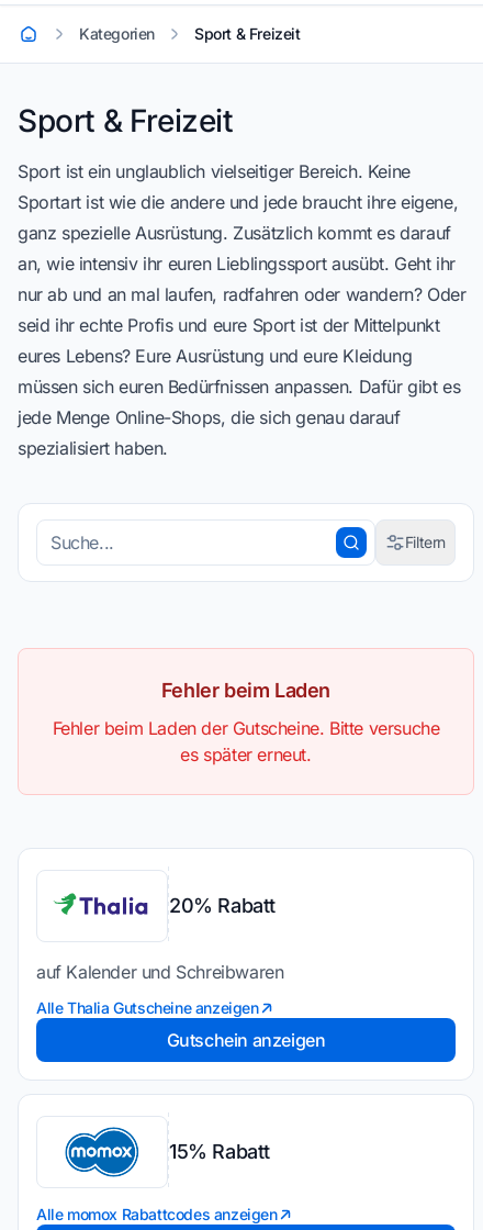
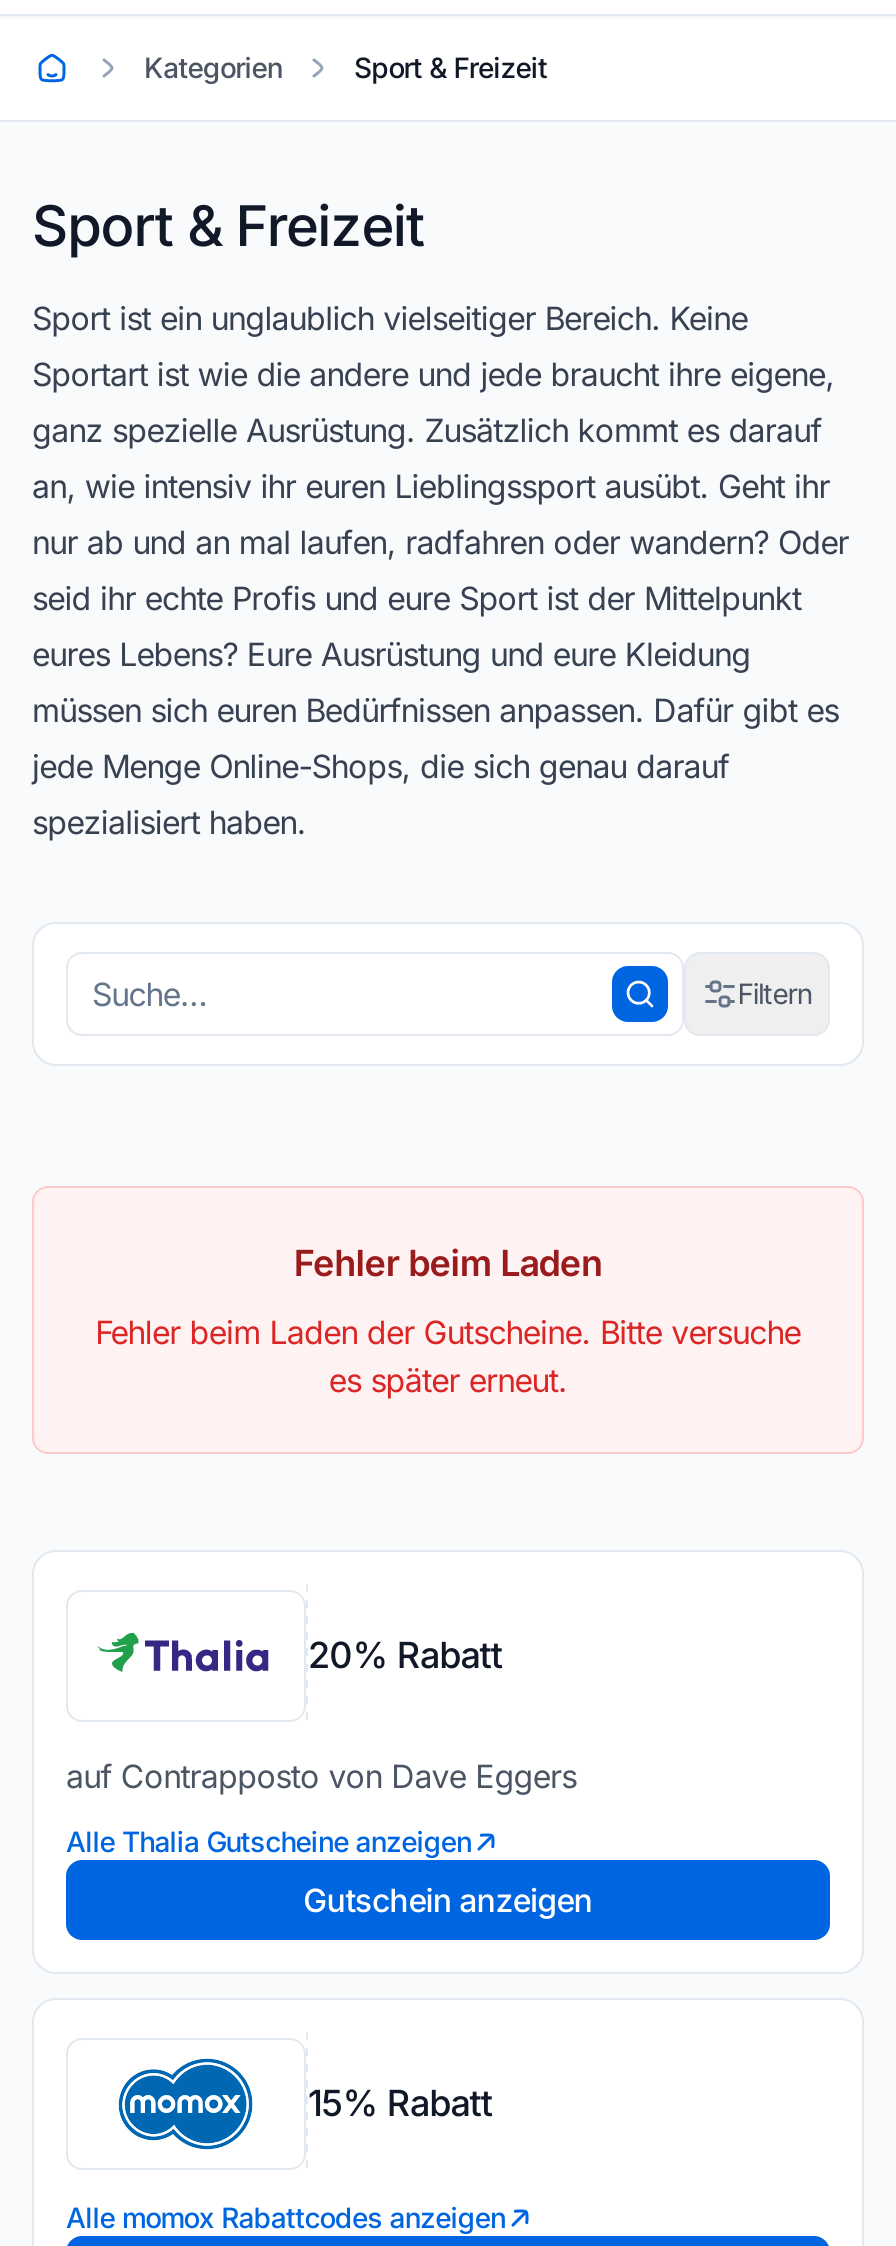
[36,961,284,983] auf Kalender und Schreibwaren -> [66,1756,576,1796] auf Contrapposto von Dave Eggers

